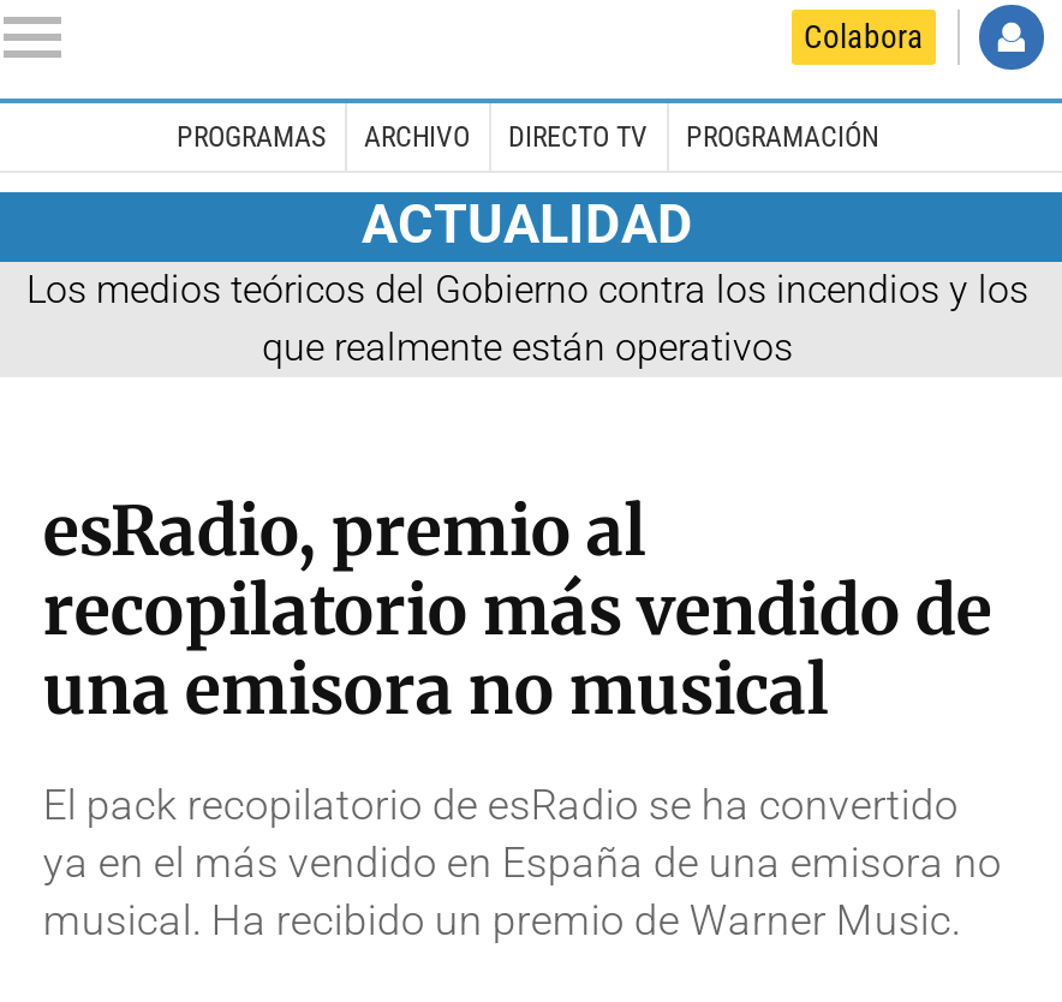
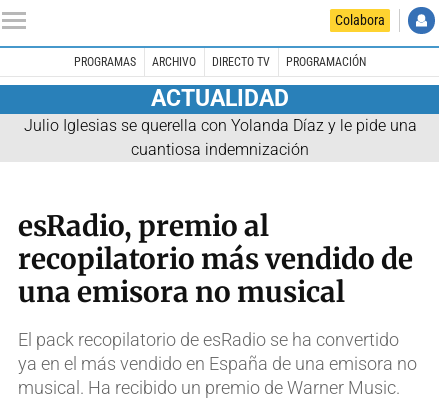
[26,266,1028,369] Los medios teóricos del Gobierno contra los incendios y los | que realmente están operativos -> [23,116,416,159] Julio Iglesias se querella con Yolanda Díaz y le pide una | cuantiosa indemnización

